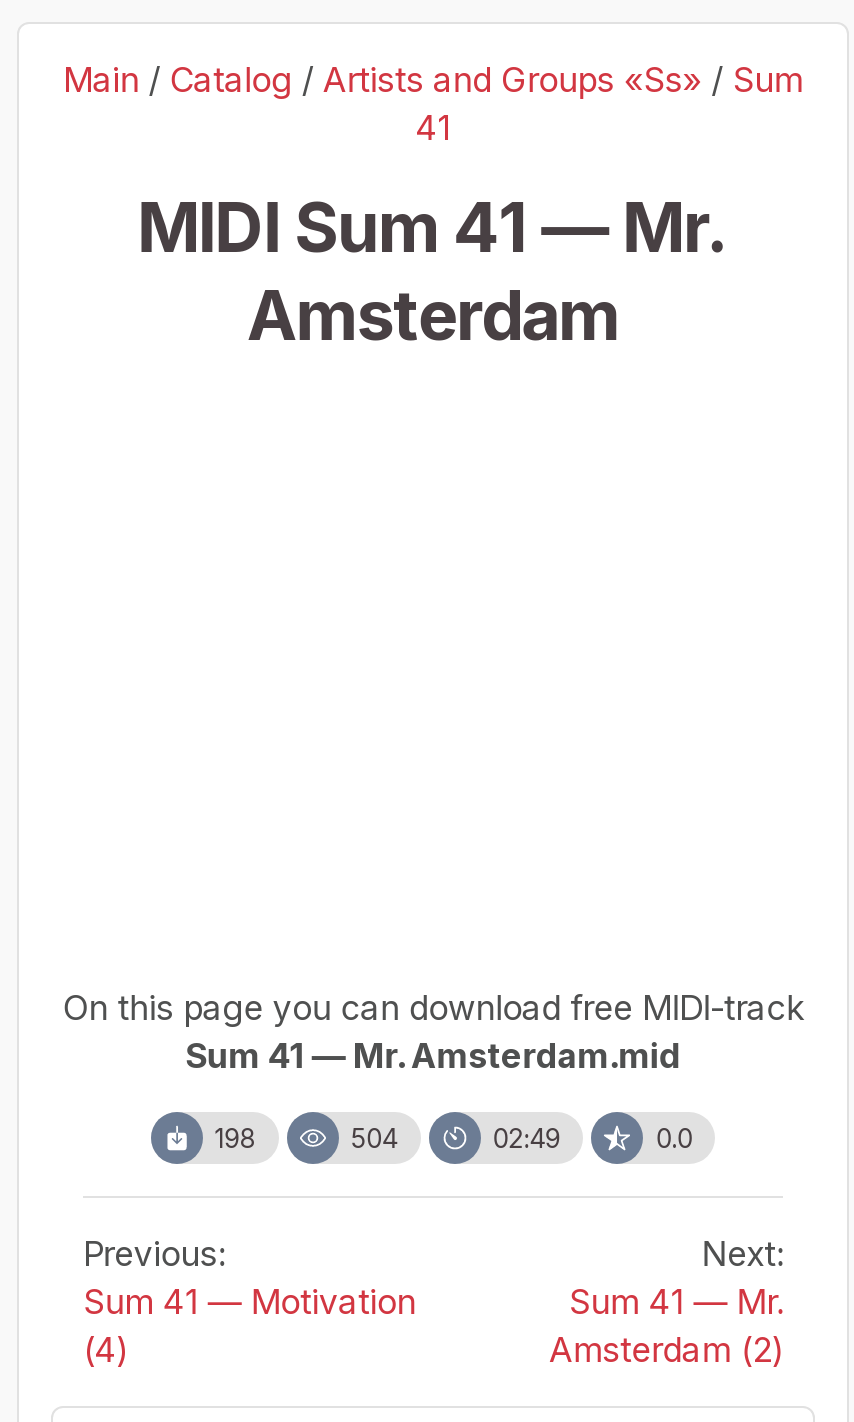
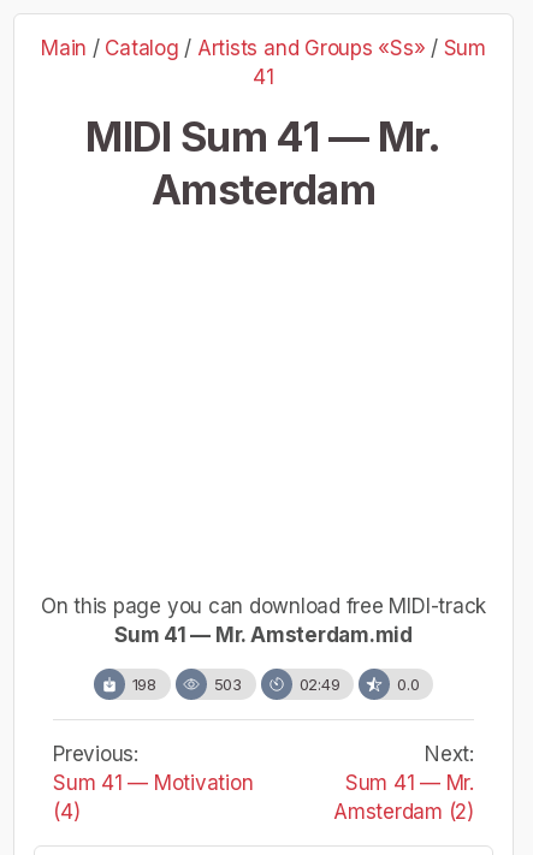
[350,1121,397,1153] 504 -> [214,674,242,693] 503

